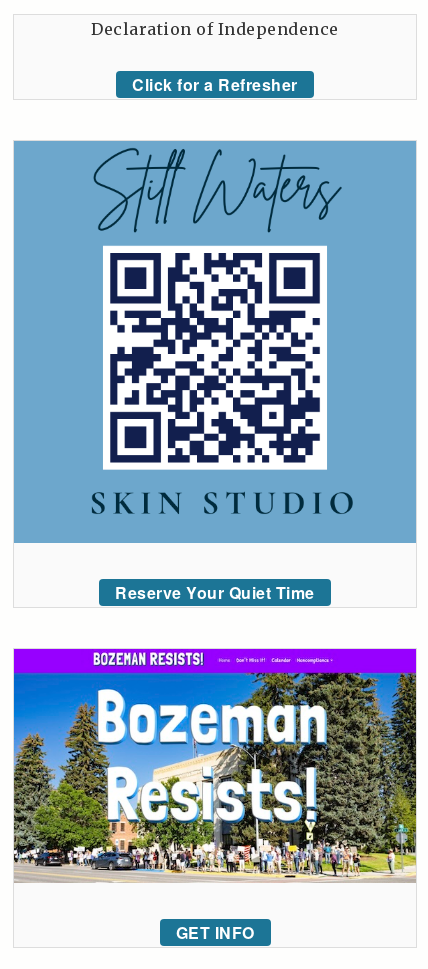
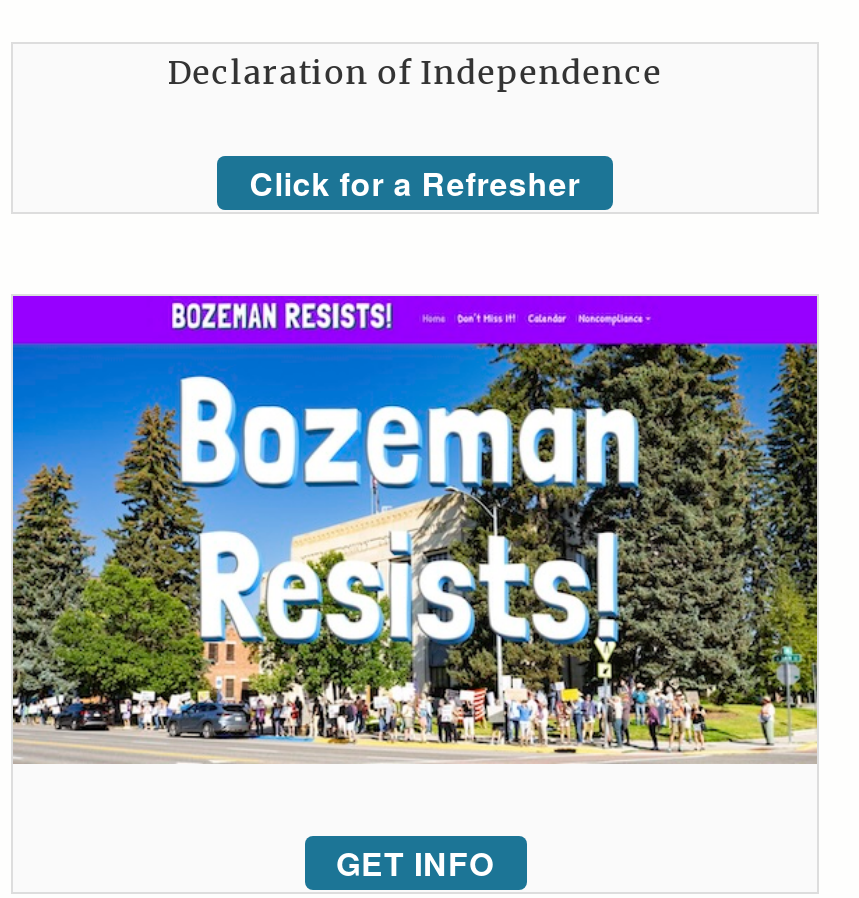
[13,140,417,604] [image] | Reserve Your Quiet Time -> none

